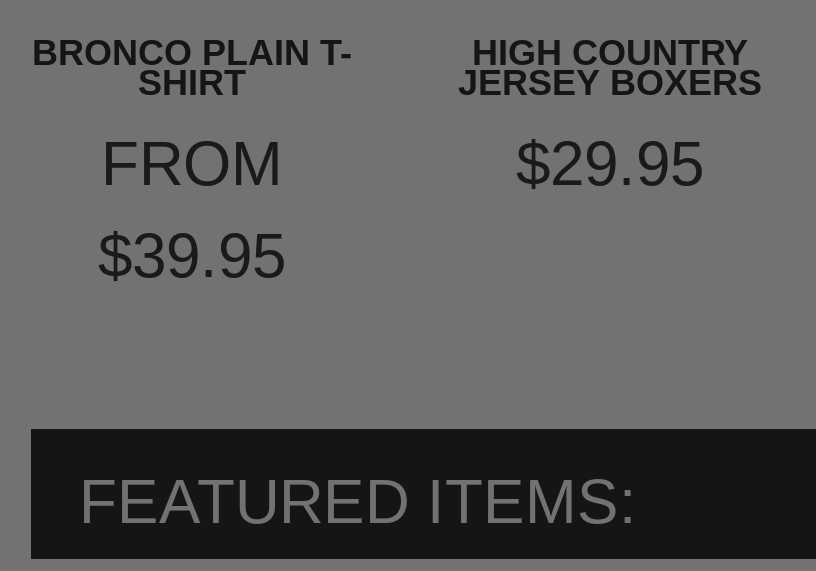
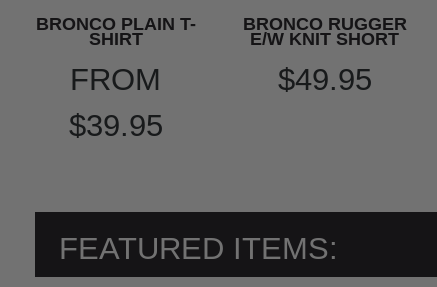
[458,33,762,199] HIGH COUNTRY | JERSEY BOXERS | $29.95 -> [242,14,406,97] BRONCO RUGGER | E/W KNIT SHORT | $49.95

